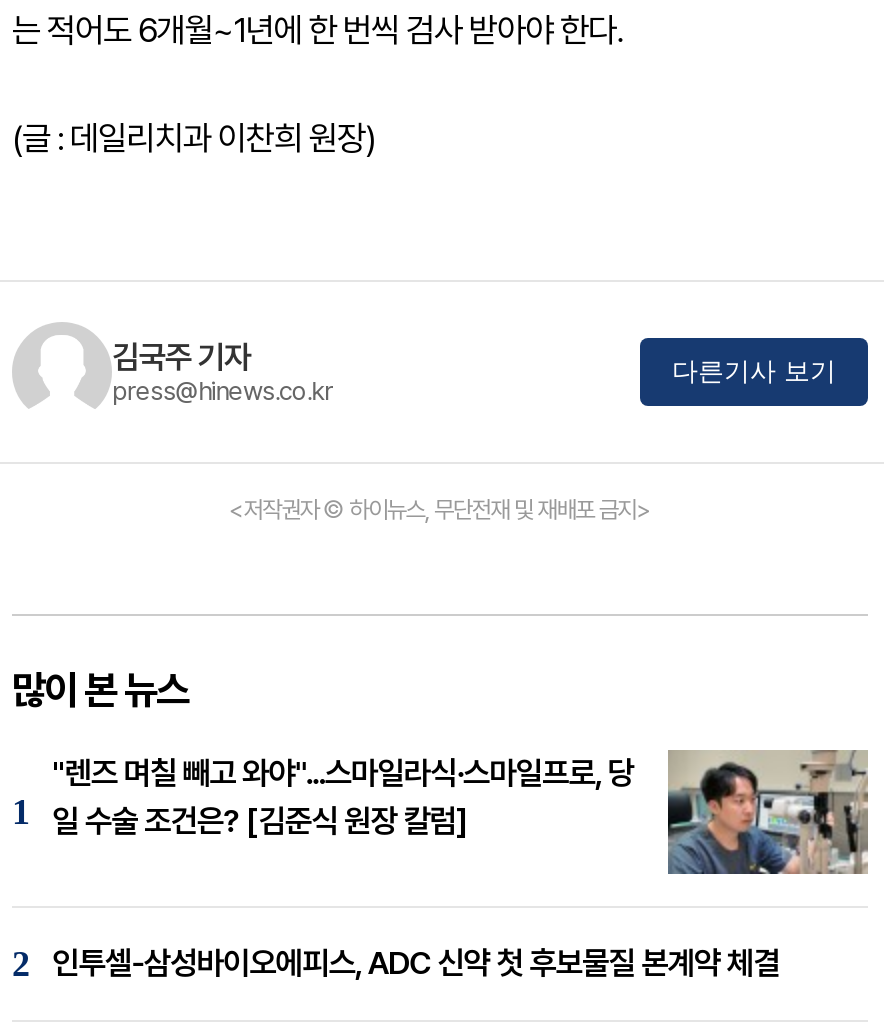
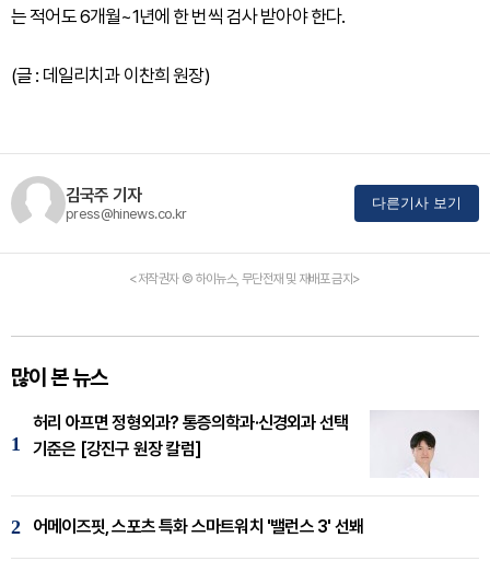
[52,748,870,876] [image] | "렌즈 며칠 빼고 와야"...스마일라식·스마일프로, 당 | 일 수술 조건은? [김준식 원장 칼럼] -> [33,410,479,478] [image] | 허리 아프면 정형외과? 통증의학과·신경외과 선택 | 기준은 [강진구 원장 칼럼]
[52,945,780,983] 인투셀-삼성바이오에피스, ADC 신약 첫 후보물질 본계약 체결 -> [33,516,363,537] 어메이즈핏, 스포츠 특화 스마트워치 '밸런스 3' 선봬

